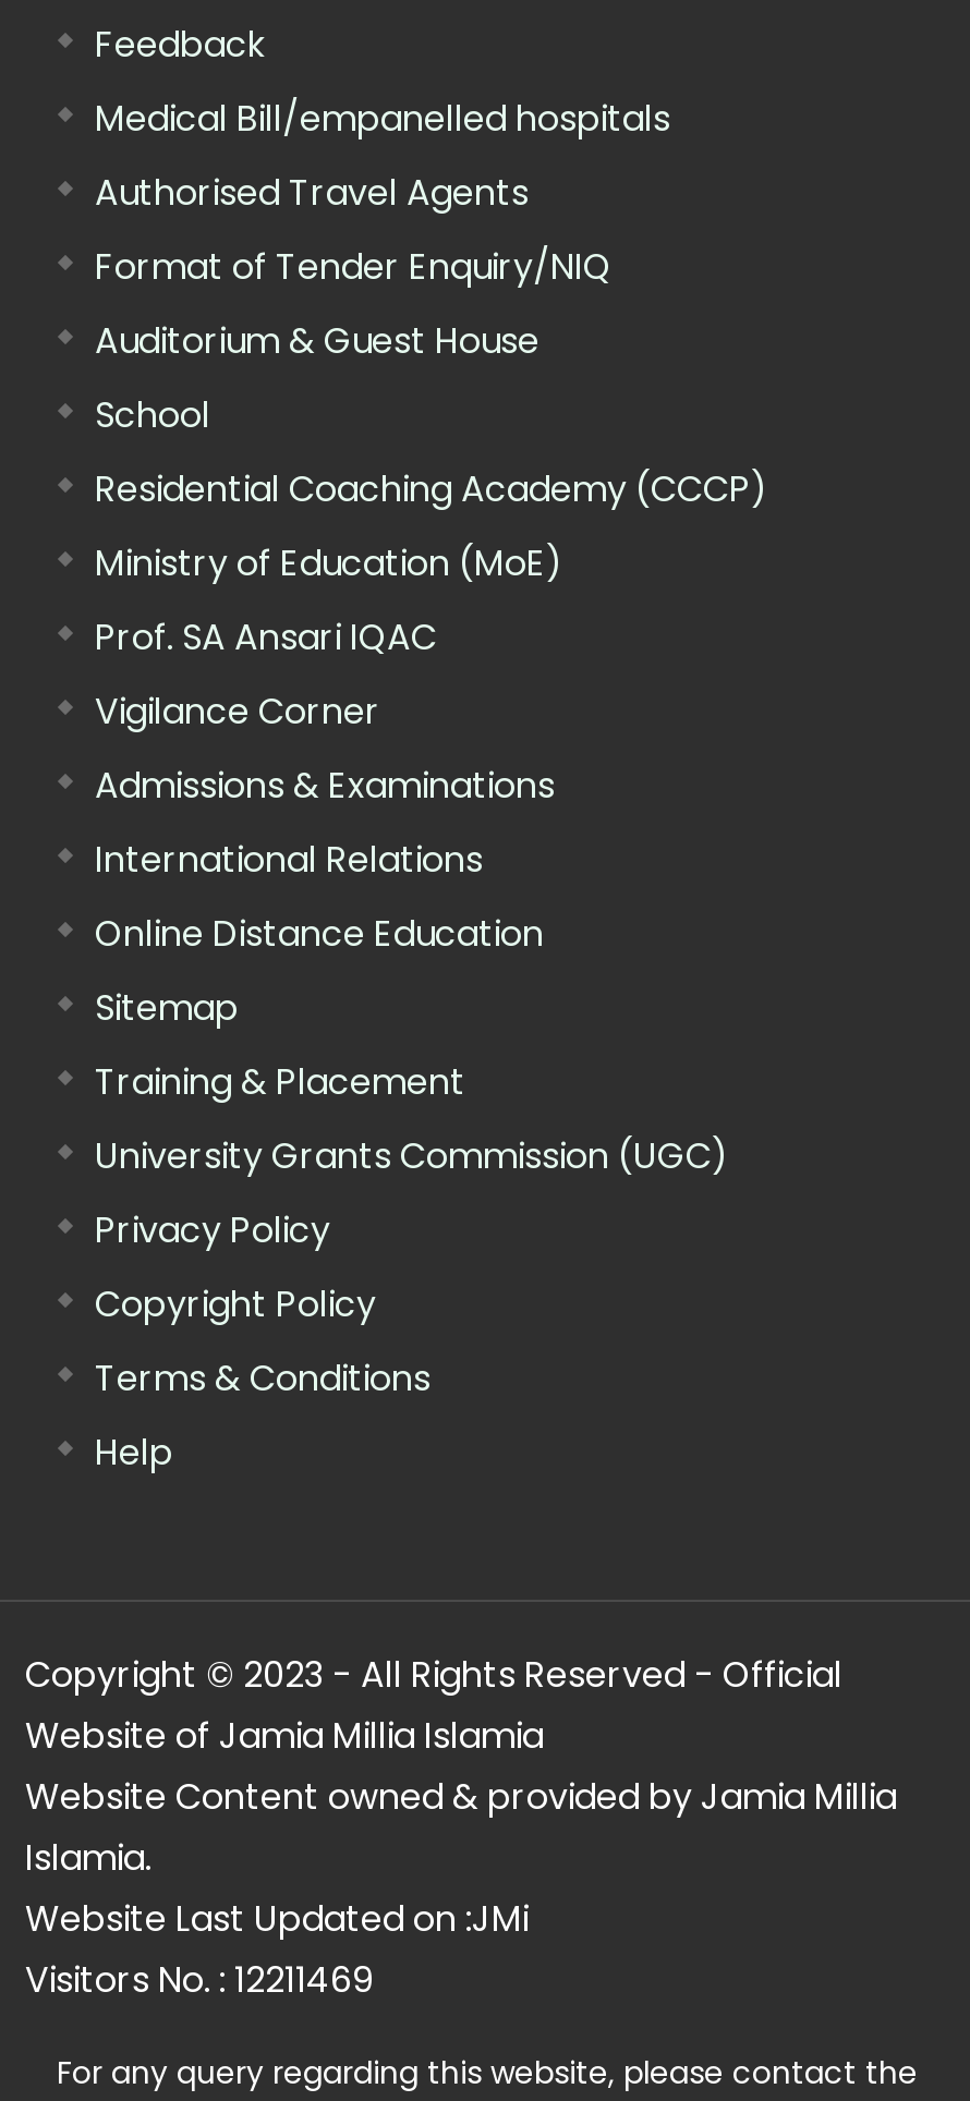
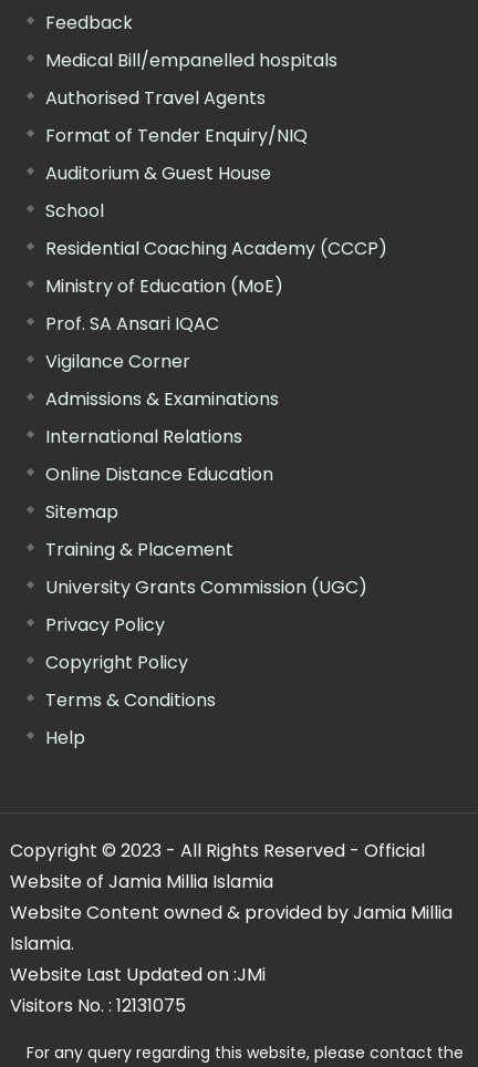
[25,1954,372,2004] Visitors No. : 12211469 -> [10,993,186,1018] Visitors No. : 12131075

